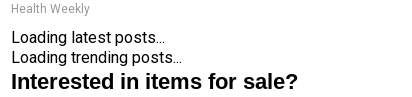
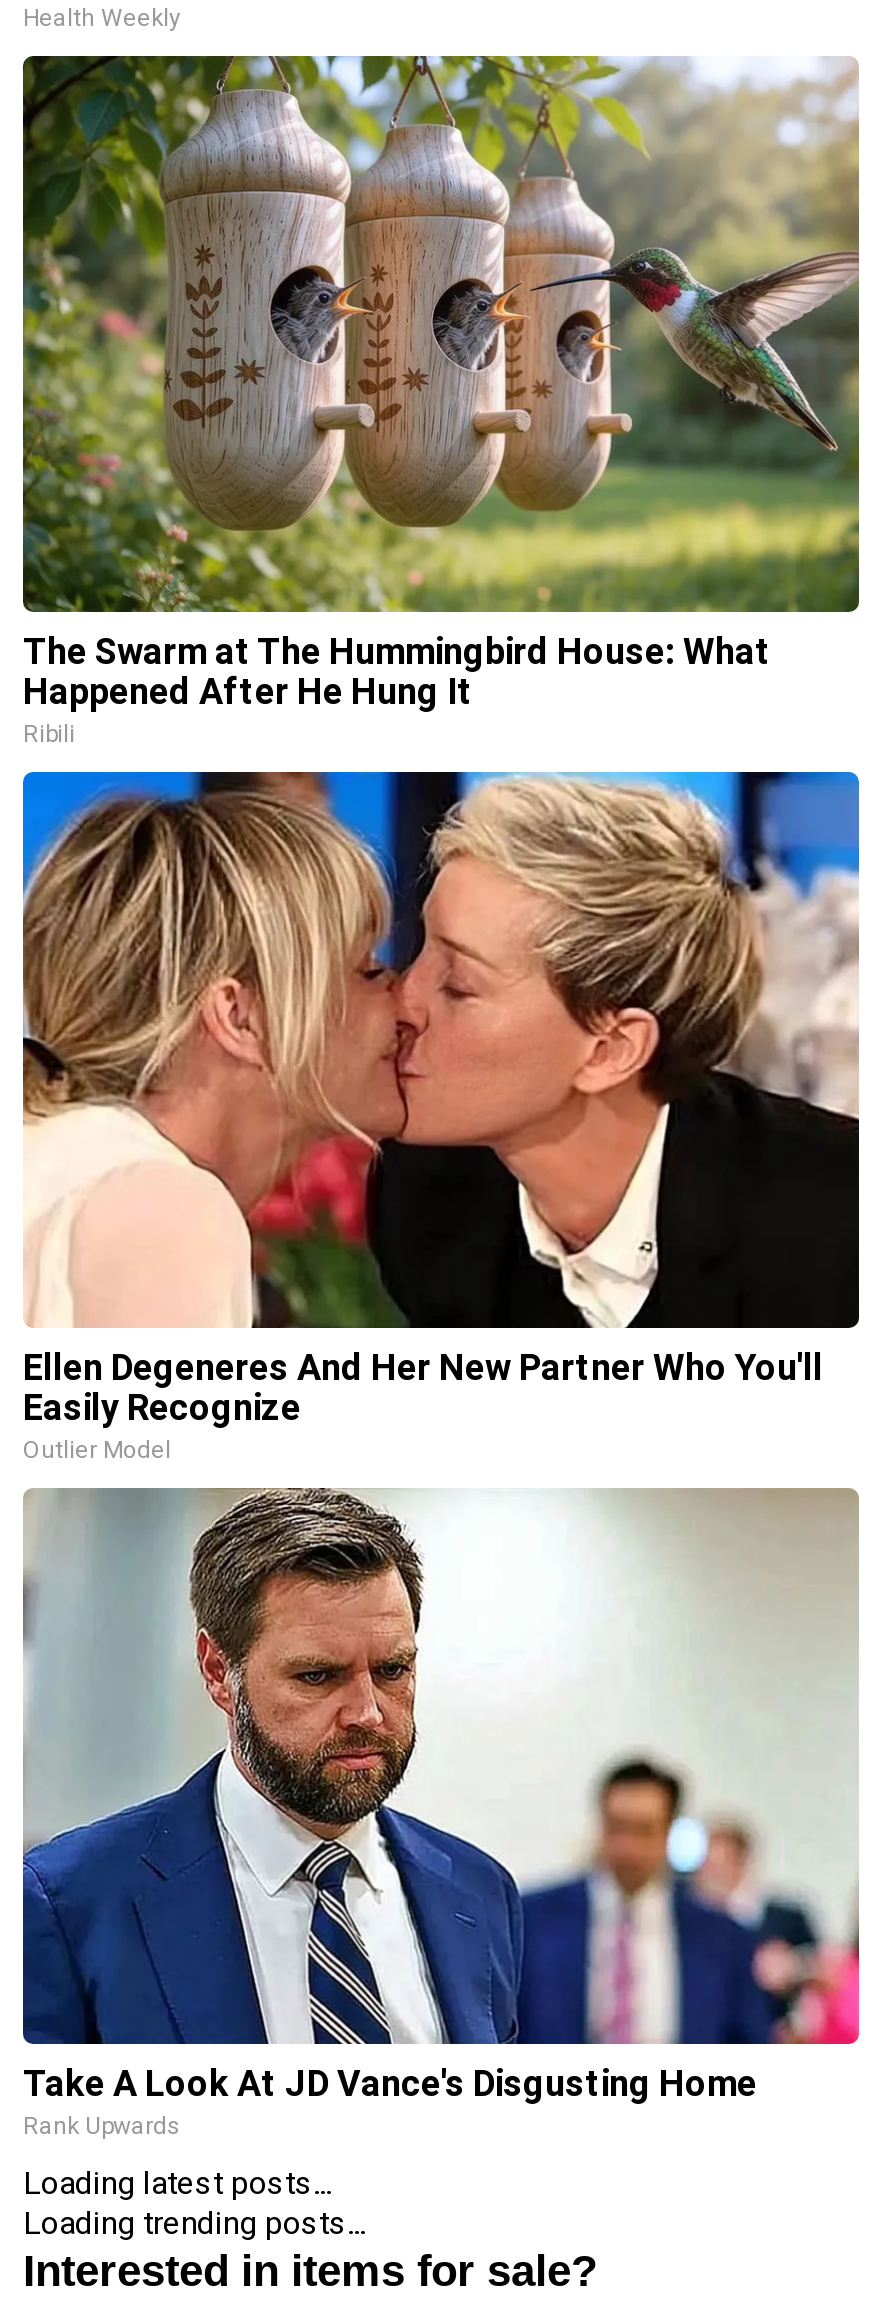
none -> [21,54,861,748] [image] | The Swarm at The Hummingbird House: What | Happened After He Hung It | Ribili
none -> [21,770,861,1464] [image] | Ellen Degeneres And Her New Partner Who You'll | Easily Recognize | Outlier Model
none -> [21,1486,861,2140] [image] | Take A Look At JD Vance's Disgusting Home | Rank Upwards

